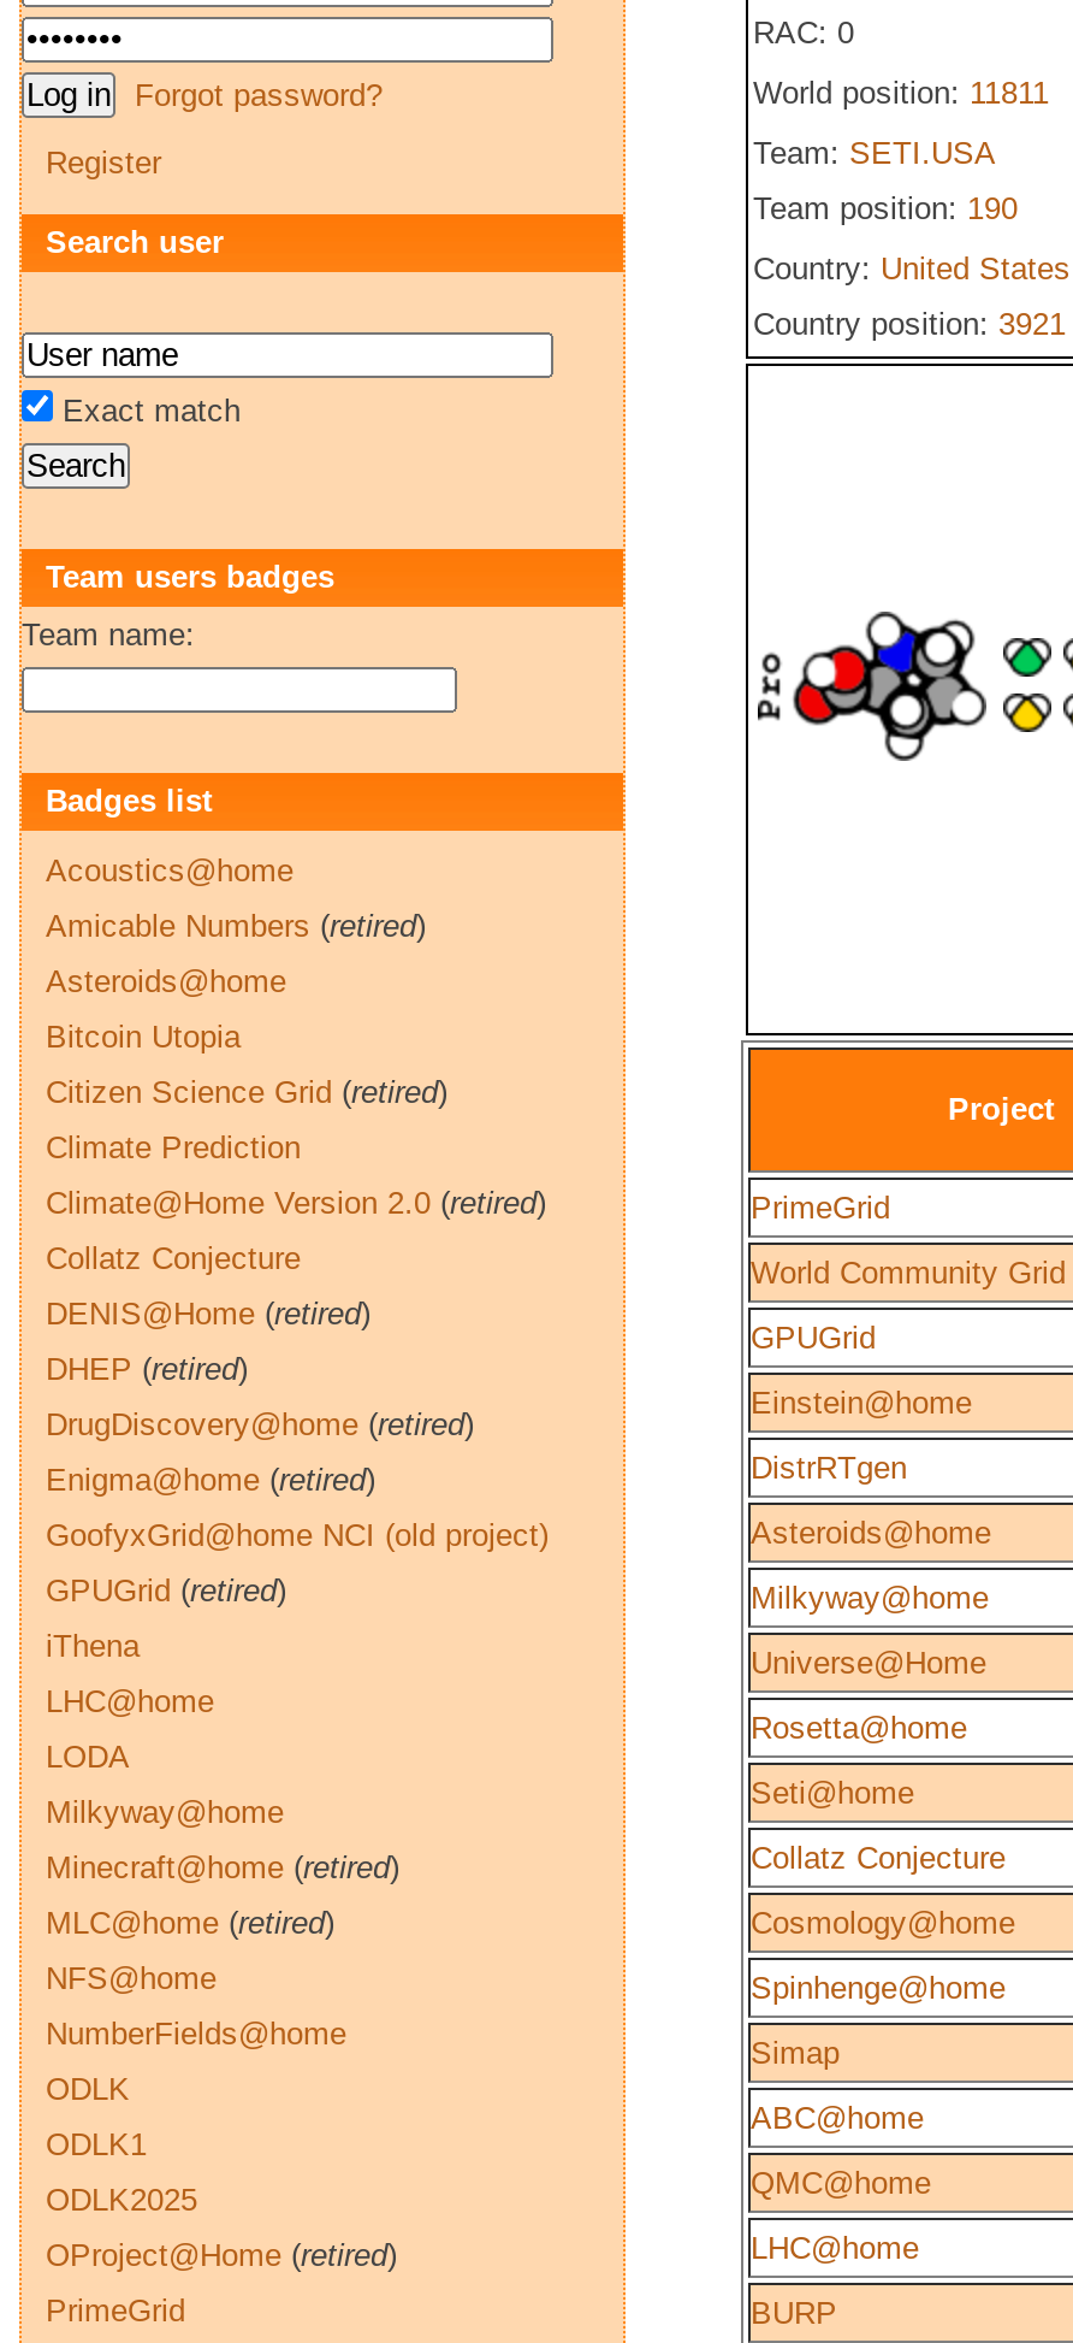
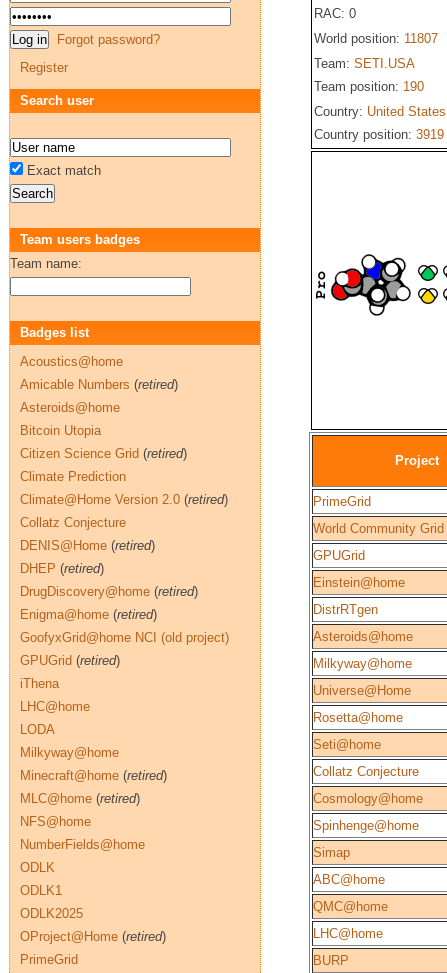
[753,75,1049,111] World position: 11811 -> [314,31,438,46] World position: 11807
[753,306,1066,342] Country position: 3921 -> [314,127,444,142] Country position: 3919

